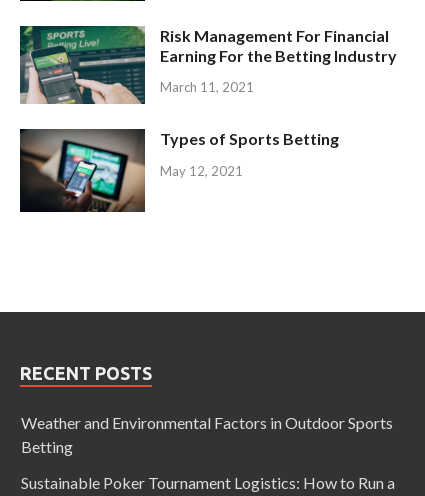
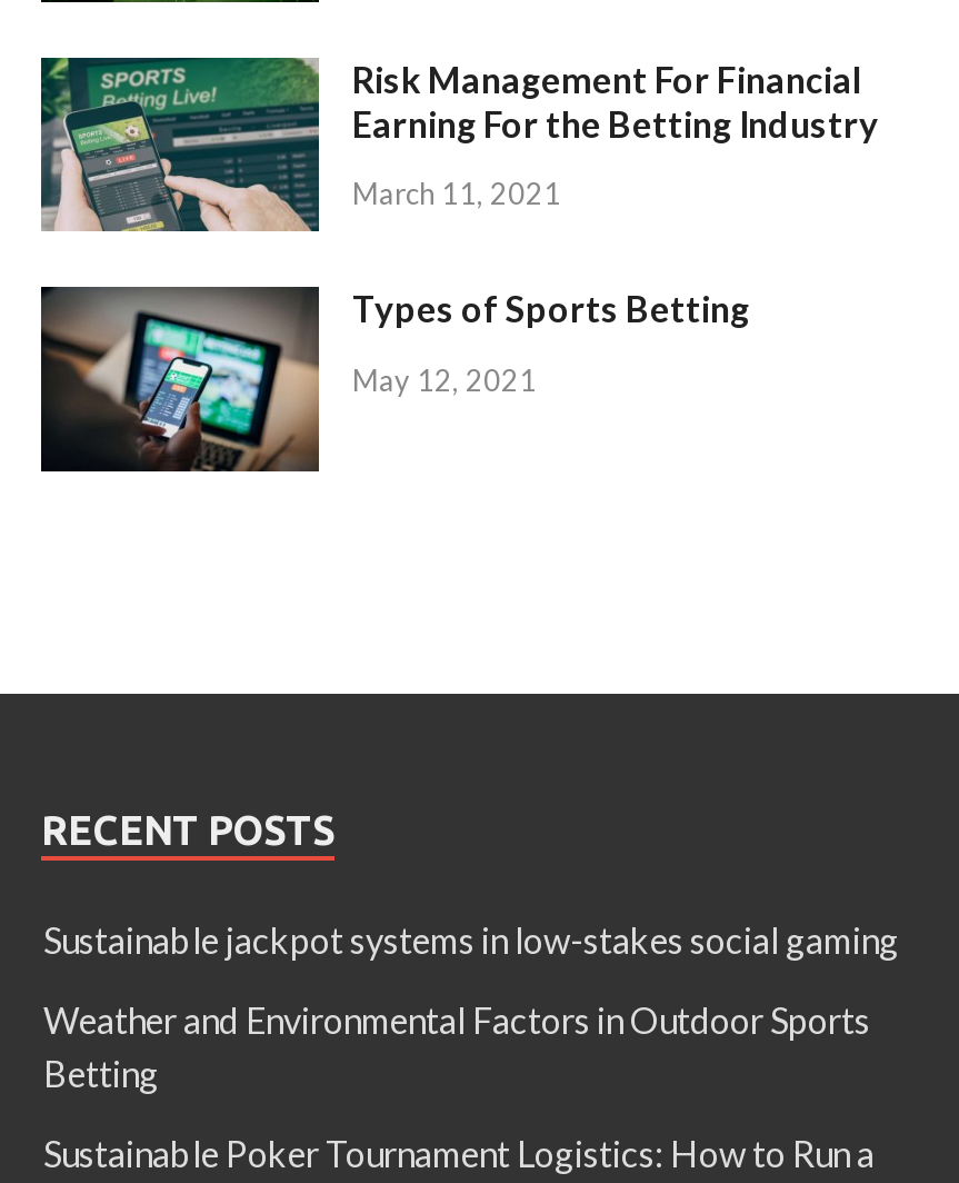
none -> [43,919,899,961] Sustainable jackpot systems in low-stakes social gaming

